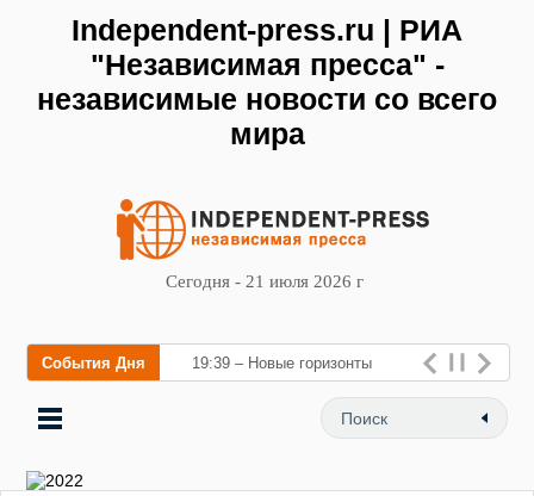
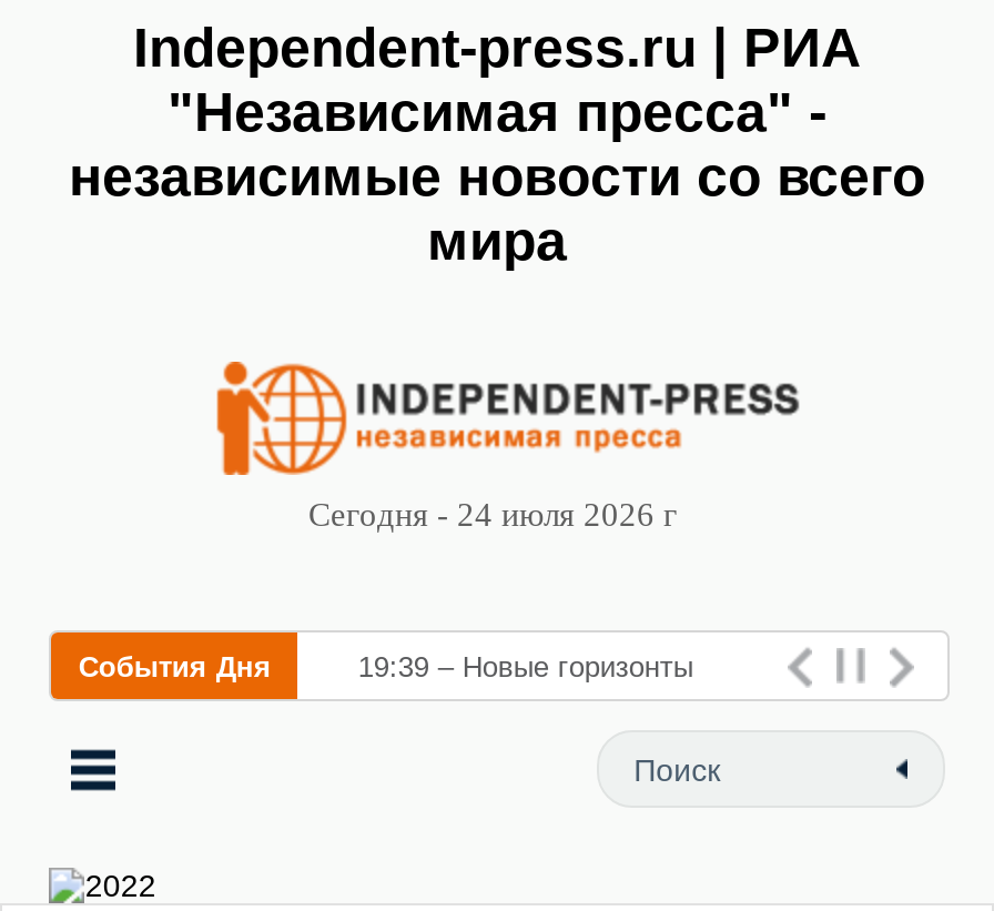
[166,272,368,291] Сегодня - 21 июля 2026 г -> [308,497,686,533] Сегодня - 24 июля 2026 г

